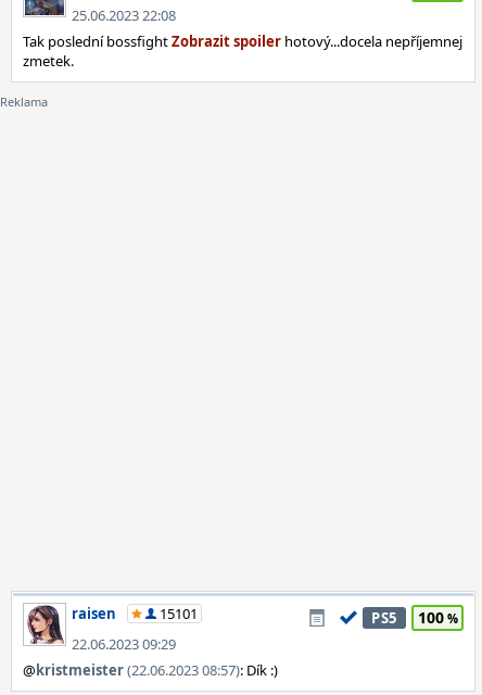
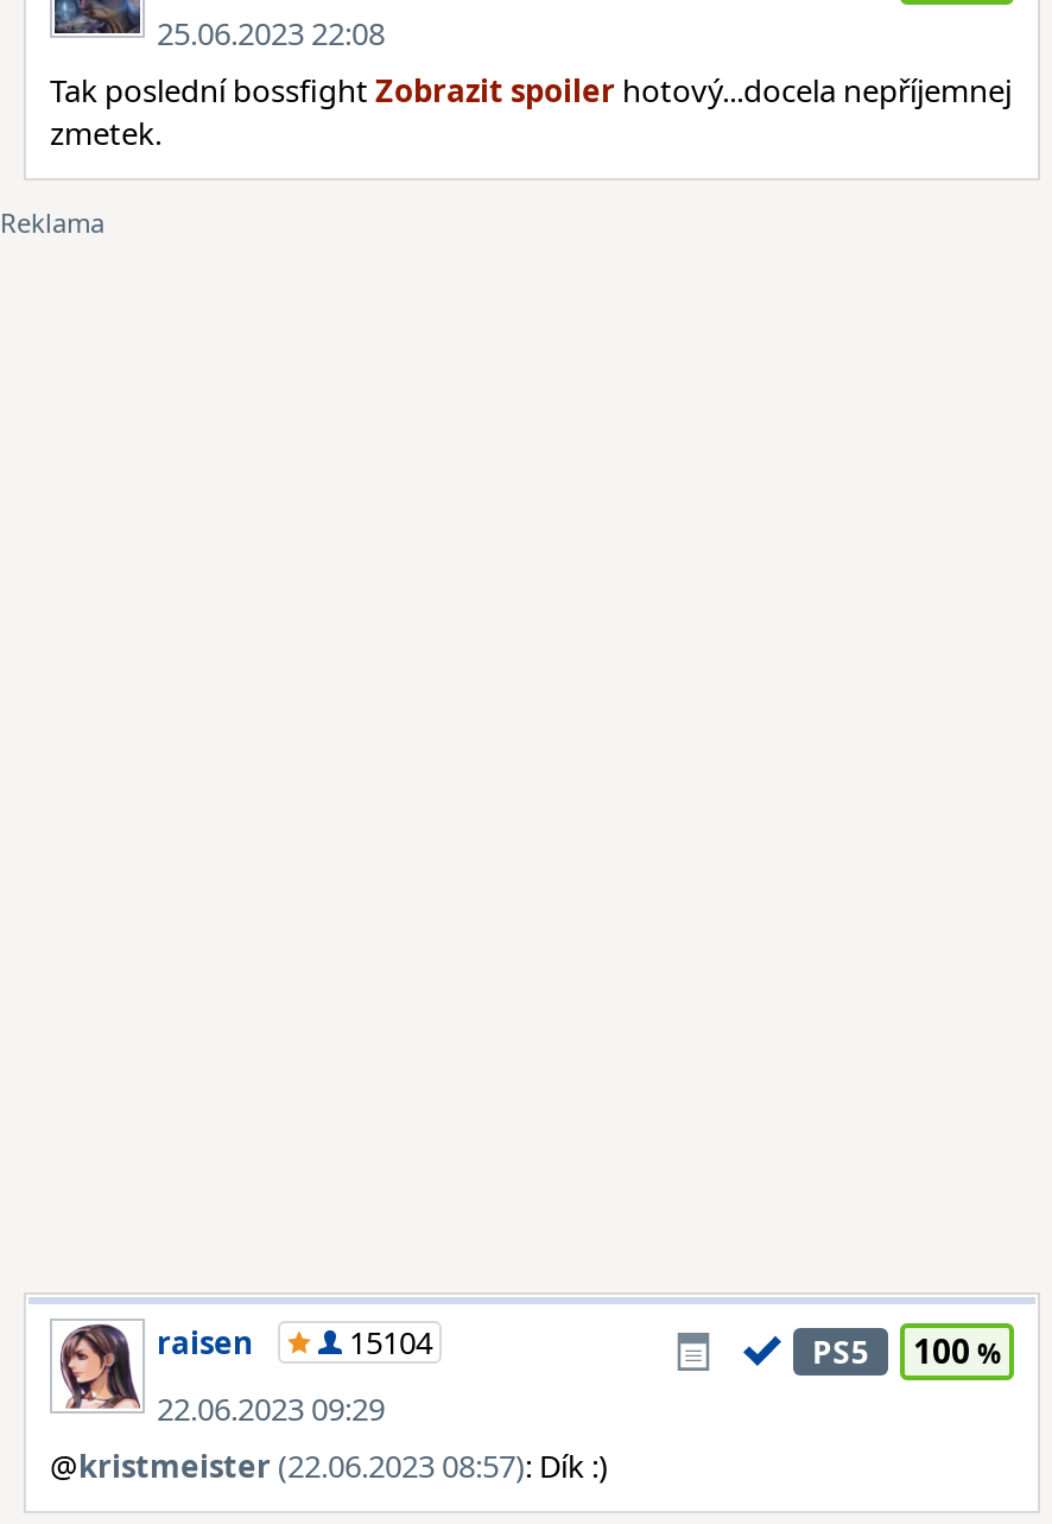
[160,604,198,623] 15101 -> [349,1321,432,1364] 15104

